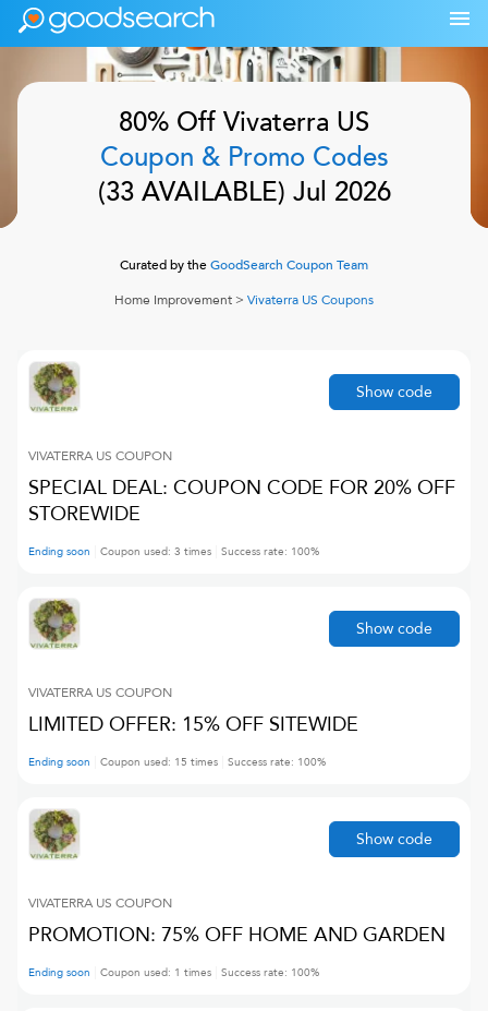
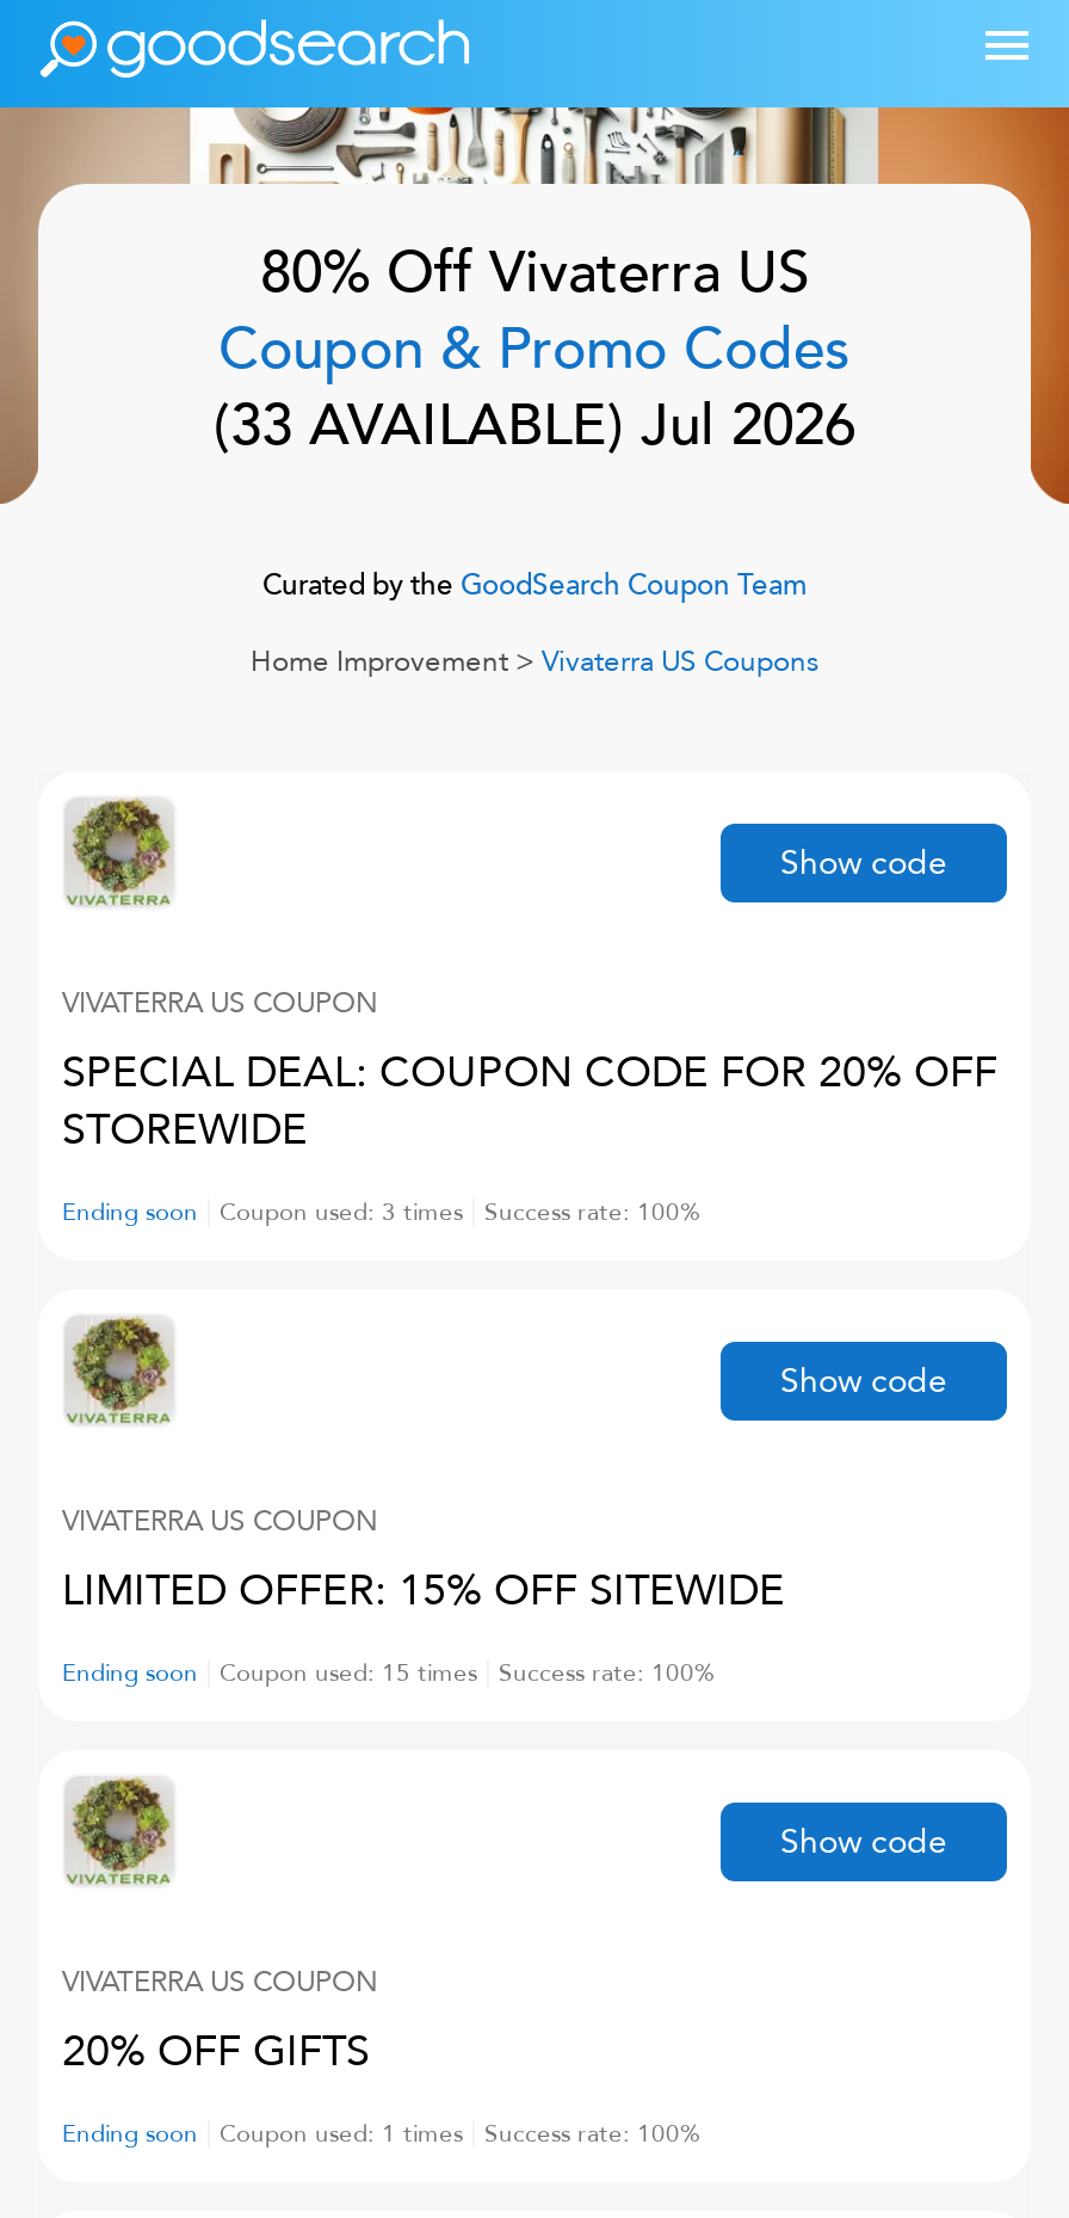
[28,922,446,949] PROMOTION: 75% OFF HOME AND GARDEN -> [62,2022,370,2082] 20% OFF GIFTS

